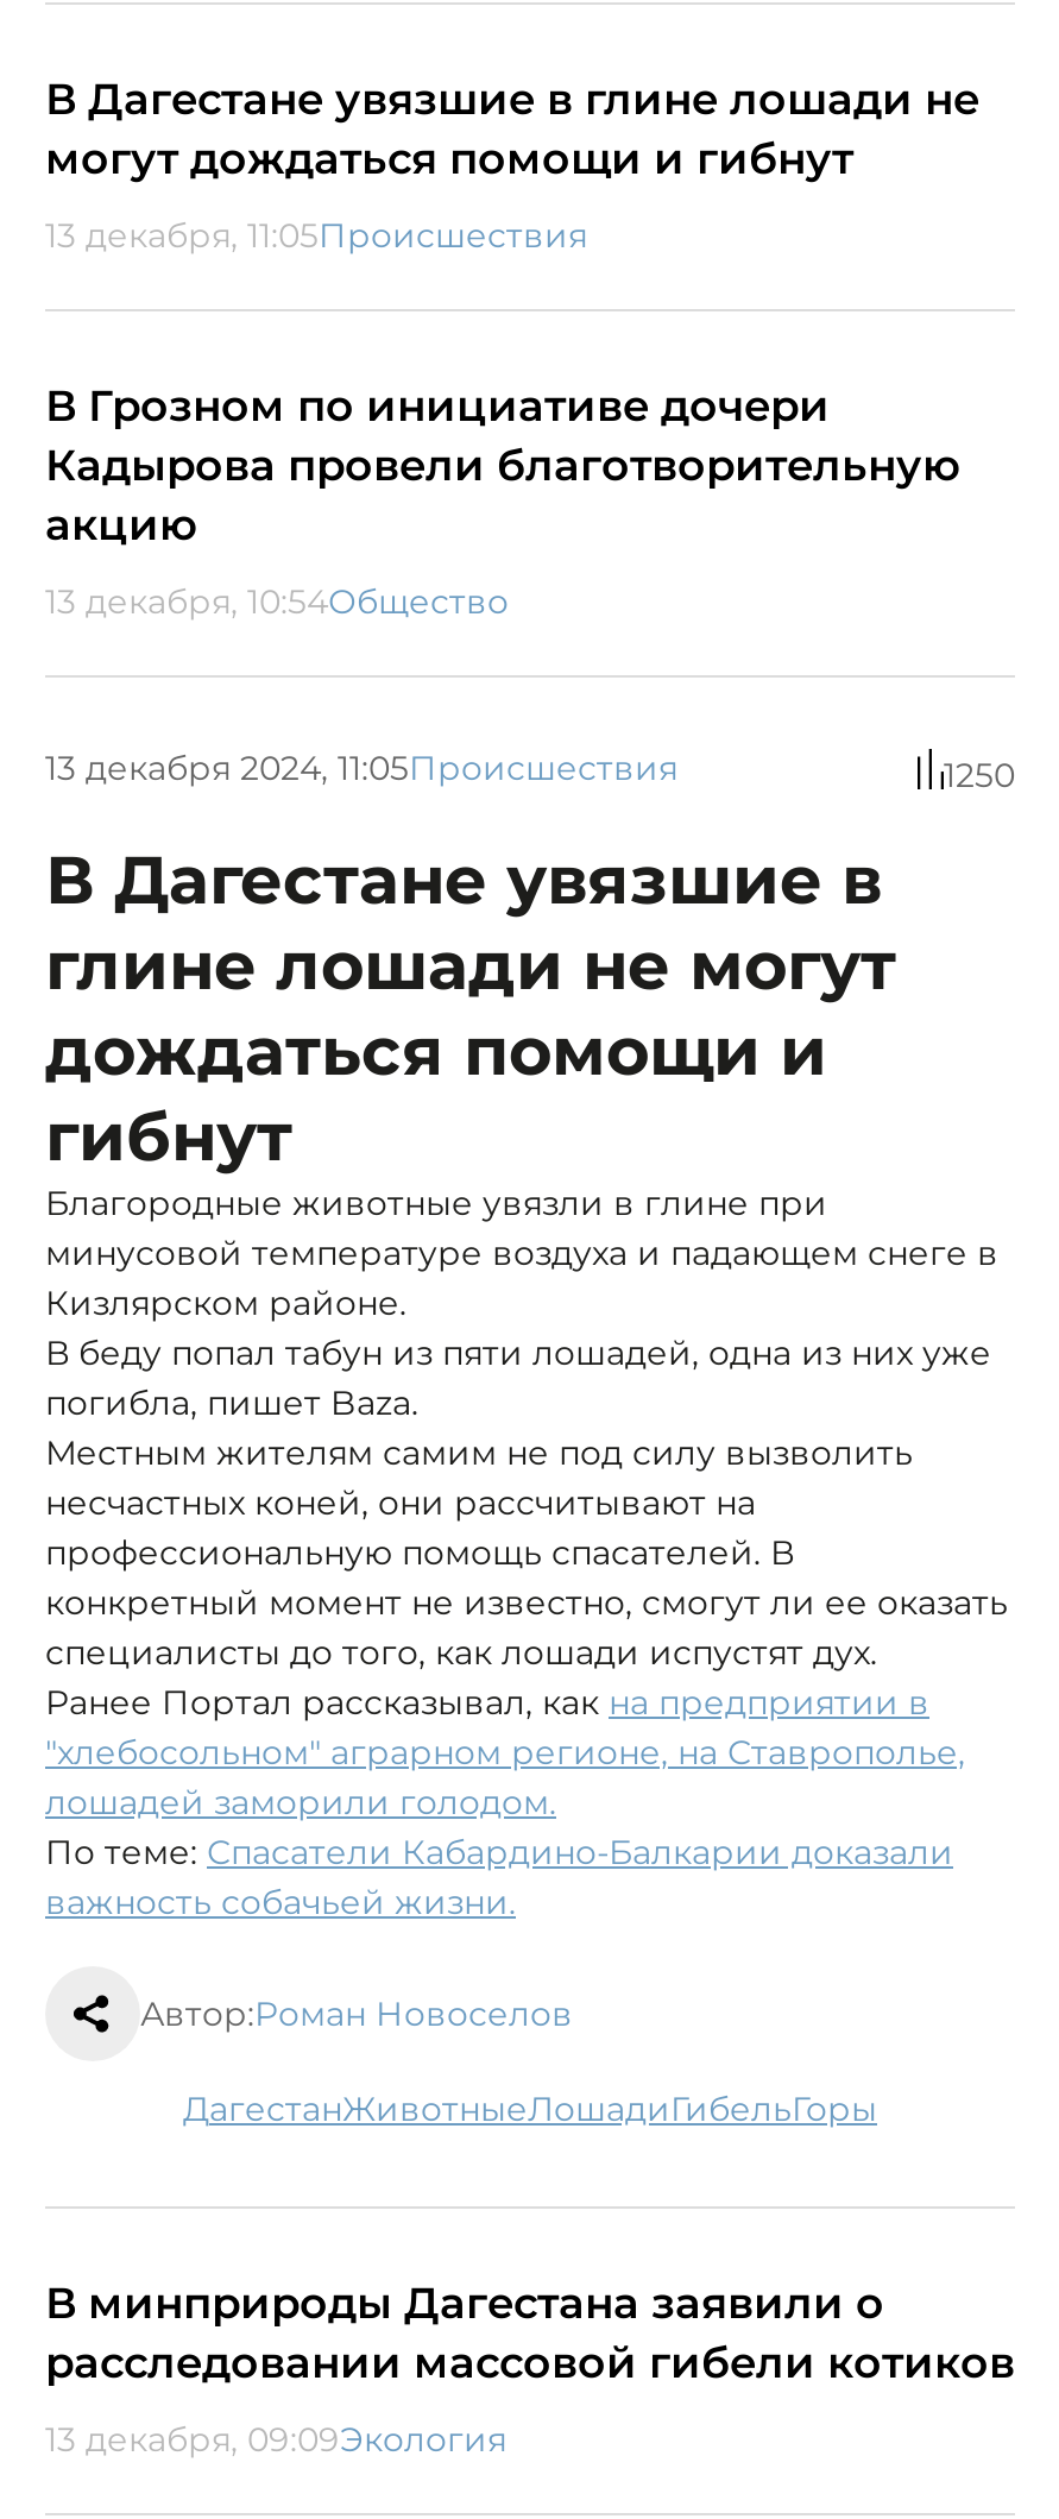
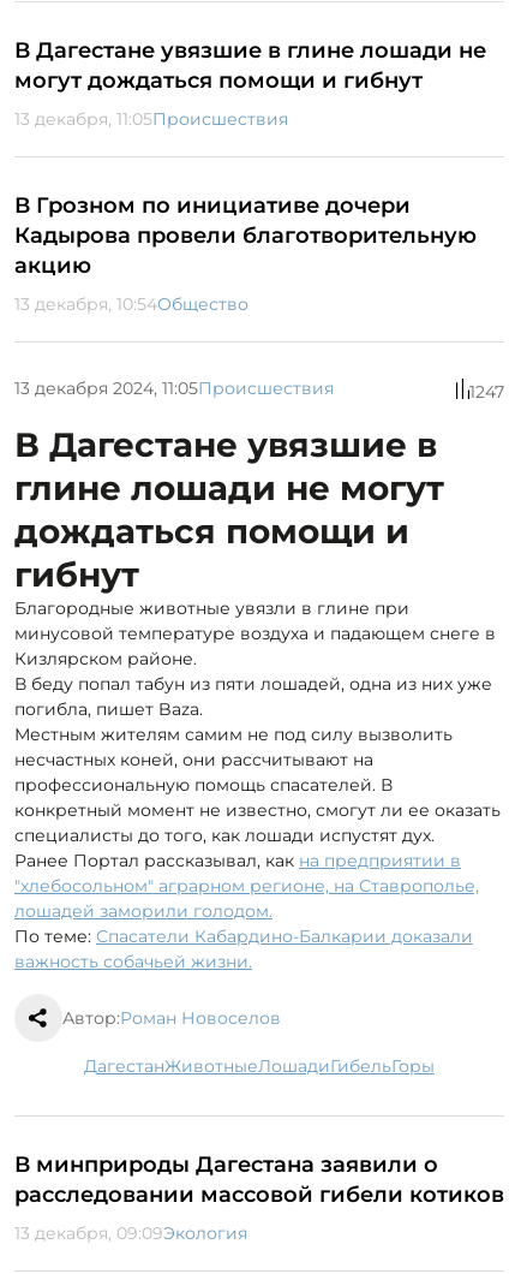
[944,753,1015,796] 1250 -> [469,381,504,402] 1247

